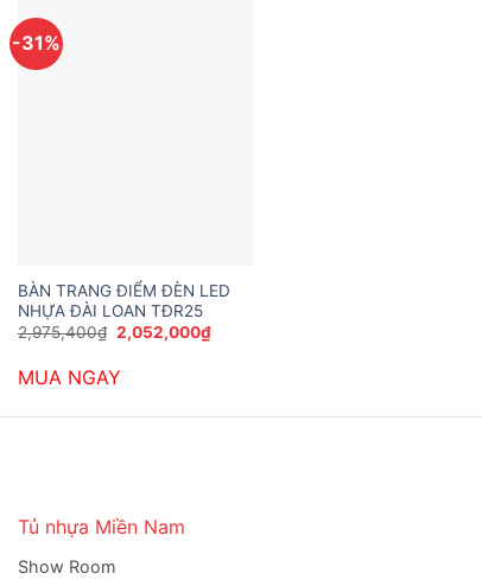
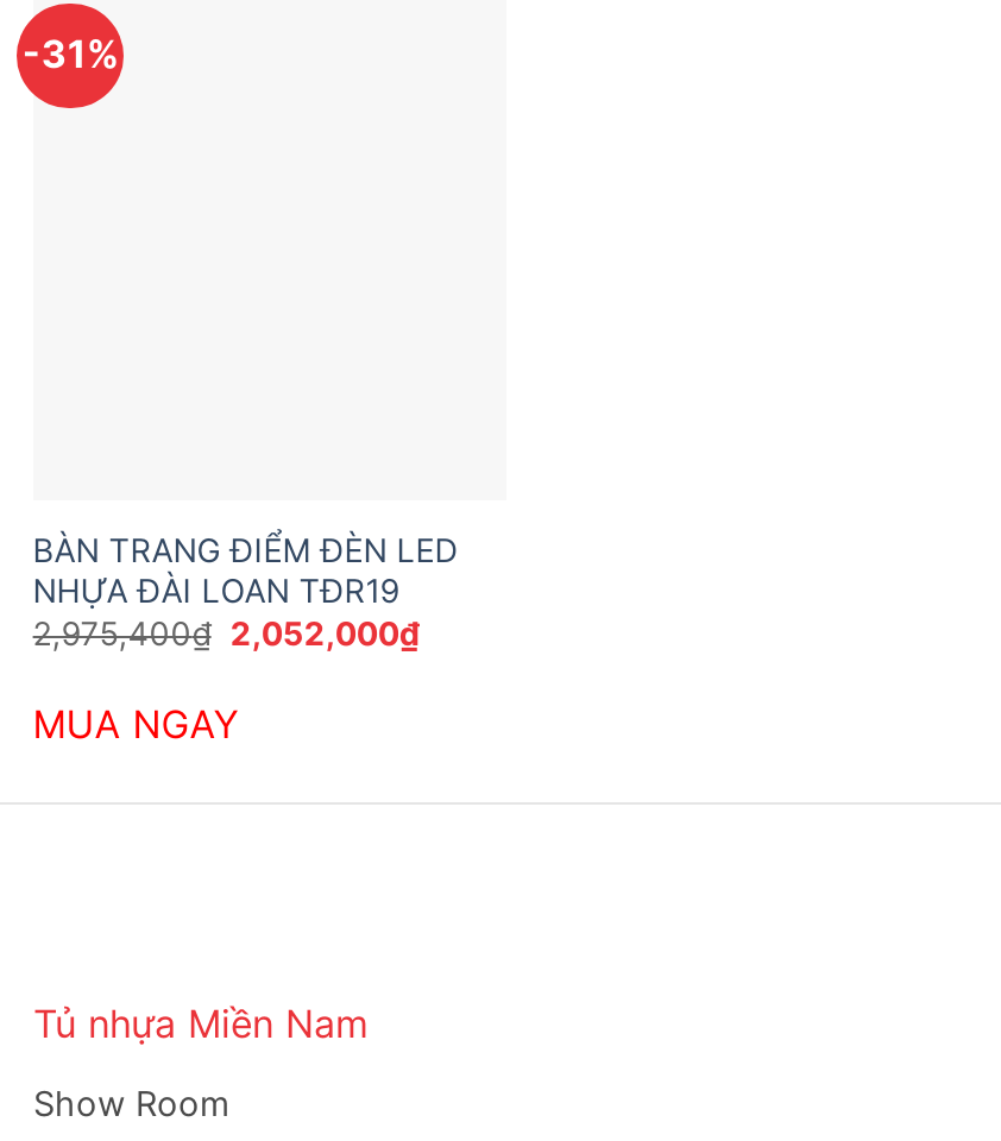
[18,301,203,320] NHỰA ĐÀI LOAN TĐR25 -> [33,571,399,609] NHỰA ĐÀI LOAN TĐR19

